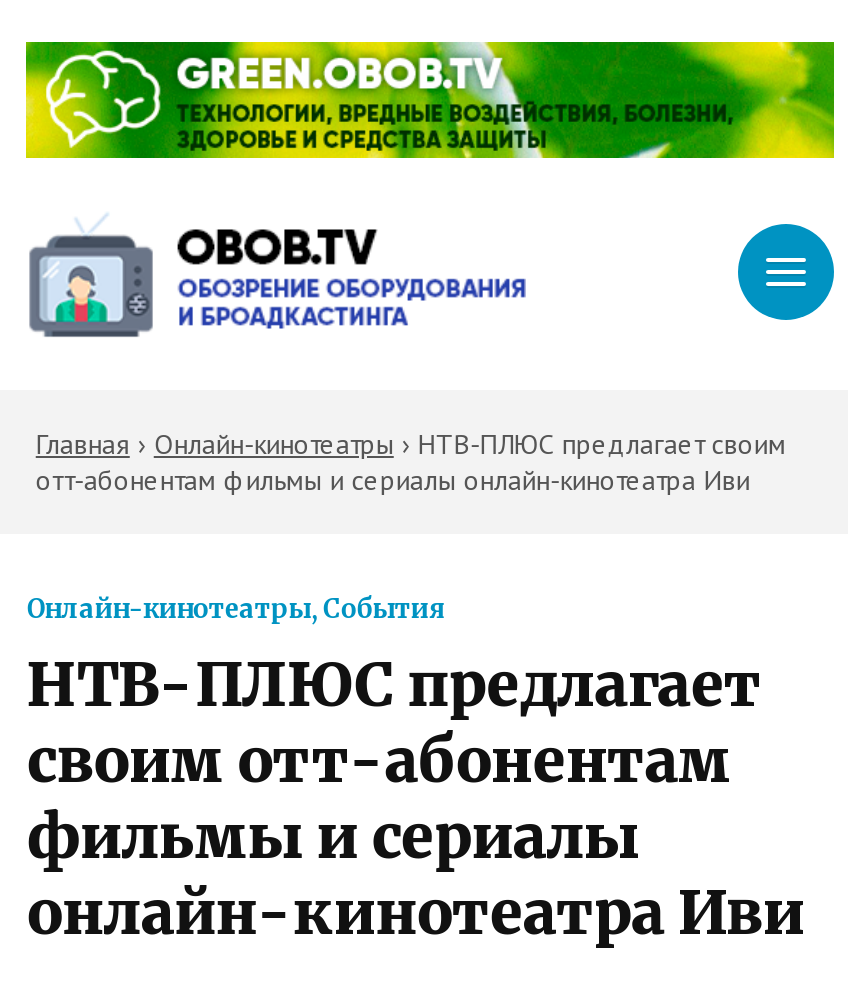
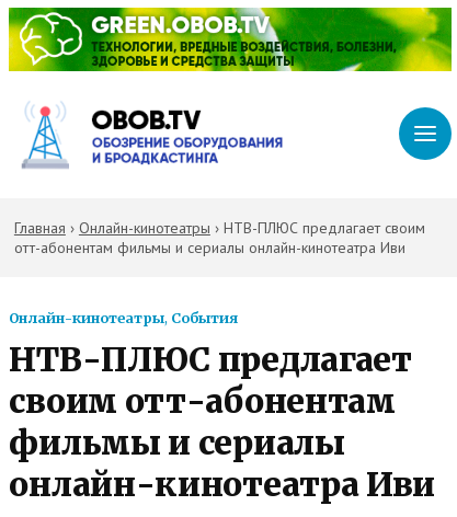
[28,222,154,338] [image] -> [11,105,78,169] [image]

